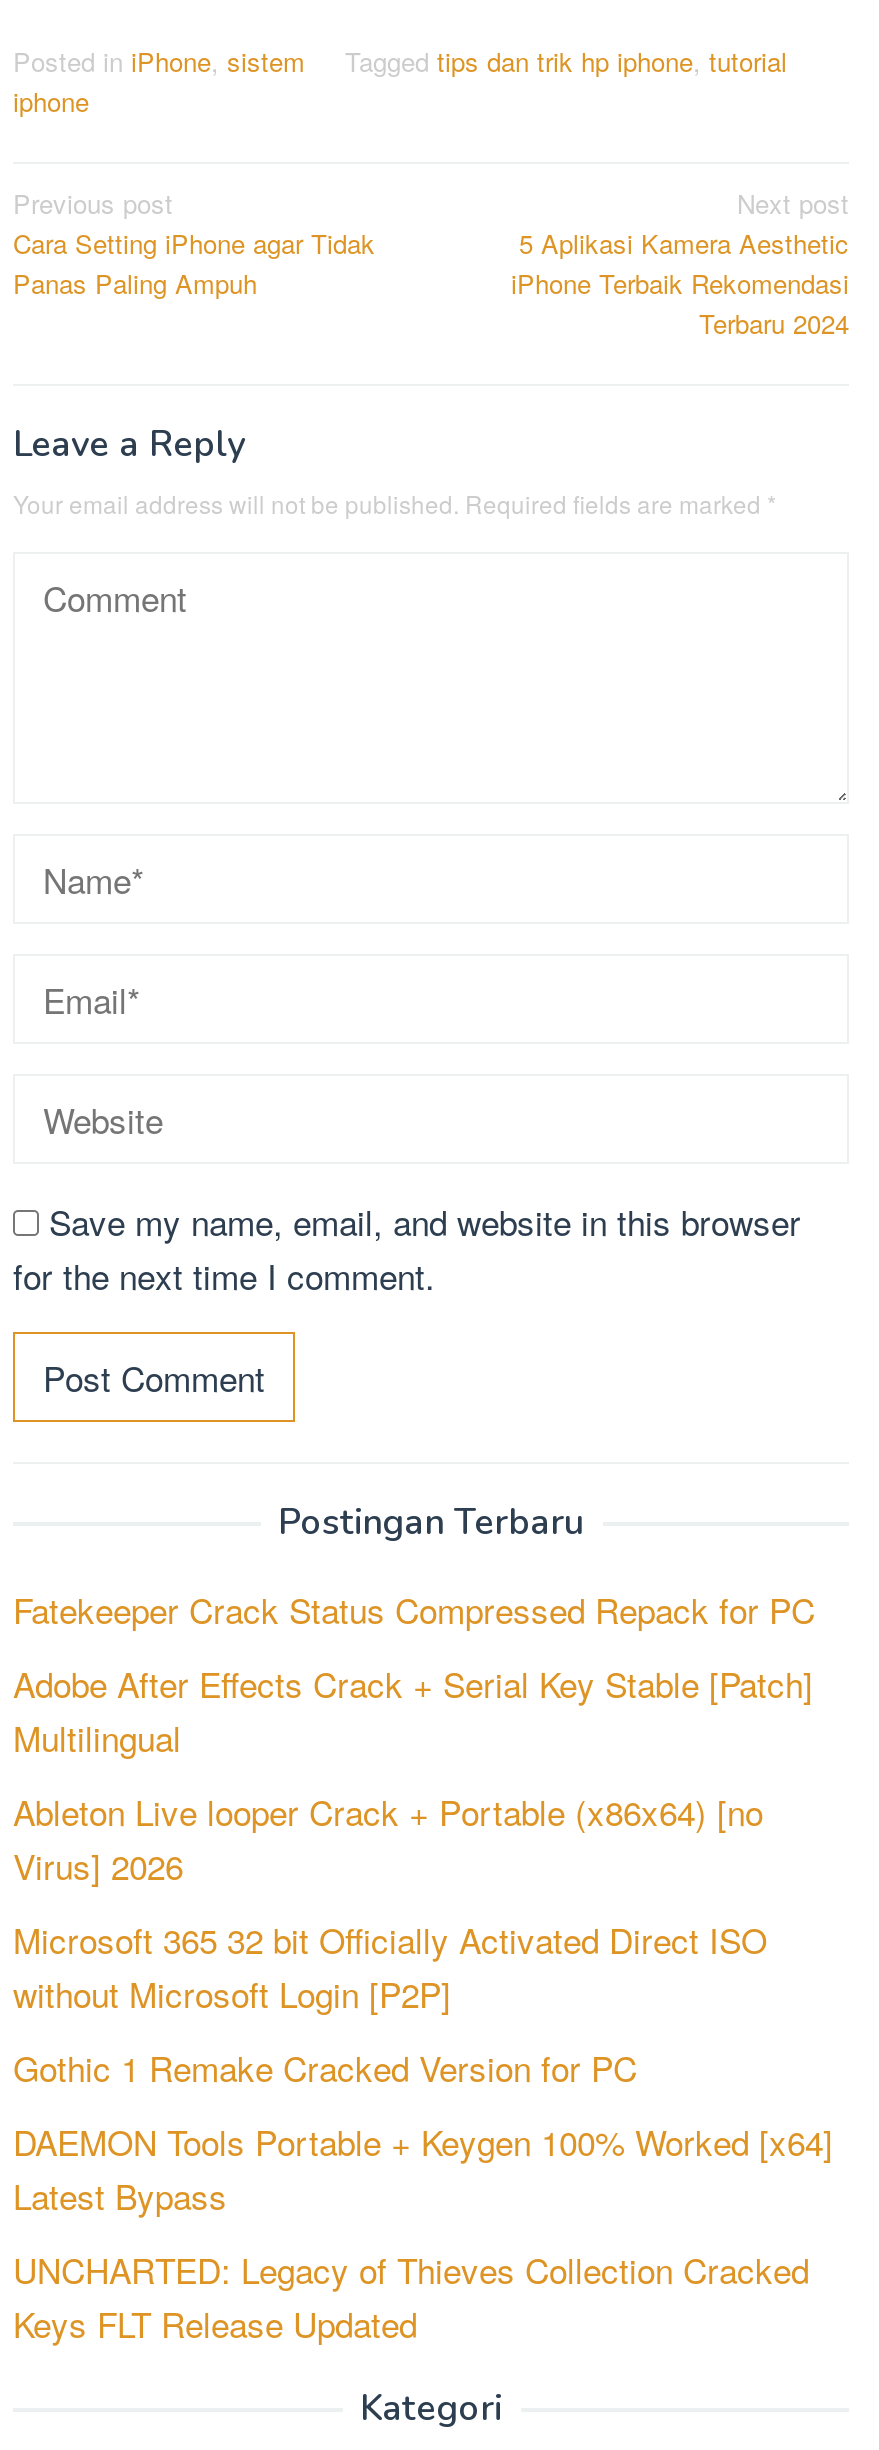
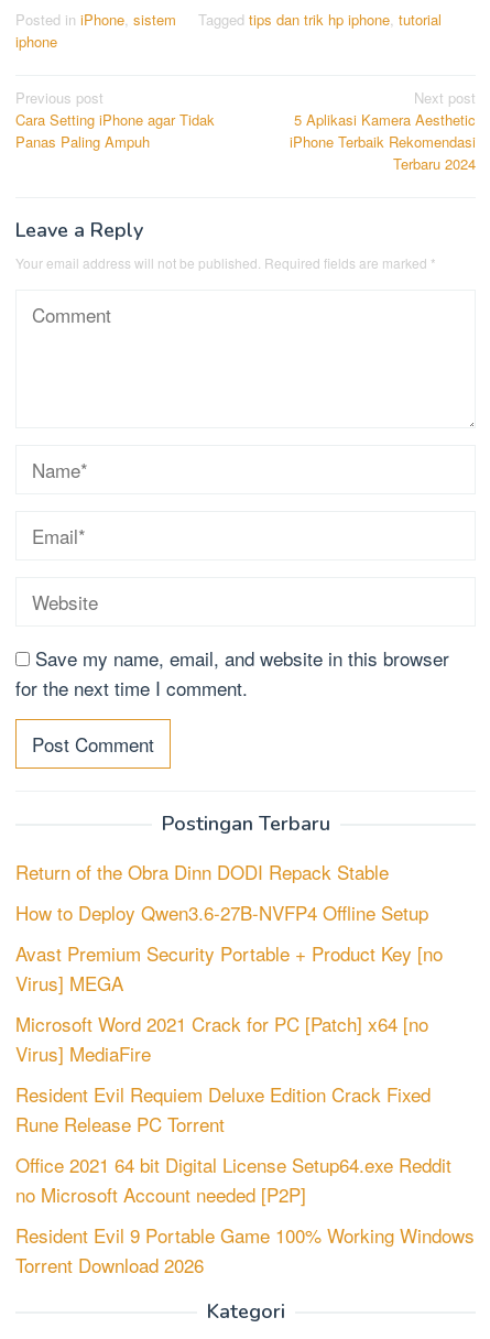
[13,1584,815,1634] Fatekeeper Crack Status Compressed Repack for PC -> [15,858,389,885] Return of the Obra Dinn DODI Repack Stable
[13,1658,813,1762] Adobe After Effects Crack + Serial Key Stable [Patch] | Multilingual -> [15,898,428,926] How to Deploy Qwen3.6-27B-NVFP4 Offline Setup
[13,1786,763,1890] Ableton Live looper Crack + Portable (x86x64) [no | Virus] 2026 -> [15,939,443,996] Avast Premium Security Portable + Product Key [no | Virus] MEGA
[13,1914,767,2018] Microsoft 365 32 bit Officially Activated Direct ISO | without Microsoft Login [P2P] -> [15,1010,428,1067] Microsoft Word 2021 Crack for PC [Patch] x64 [no | Virus] MediaFire
[13,2042,637,2092] Gothic 1 Remake Cracked Version for PC -> [15,1080,431,1137] Resident Evil Requiem Deluxe Edition Crack Fixed | Rune Release PC Torrent
[13,2116,833,2220] DAEMON Tools Portable + Keygen 100% Worked [x64] | Latest Bypass -> [15,1150,451,1208] Office 2021 64 bit Digital License Setup64.exe Reddit | no Microsoft Account needed [P2P]
[13,2244,809,2348] UNCHARTED: Legacy of Thieves Collection Cracked | Keys FLT Release Updated -> [15,1221,475,1278] Resident Evil 9 Portable Game 100% Working Windows | Torrent Download 2026

